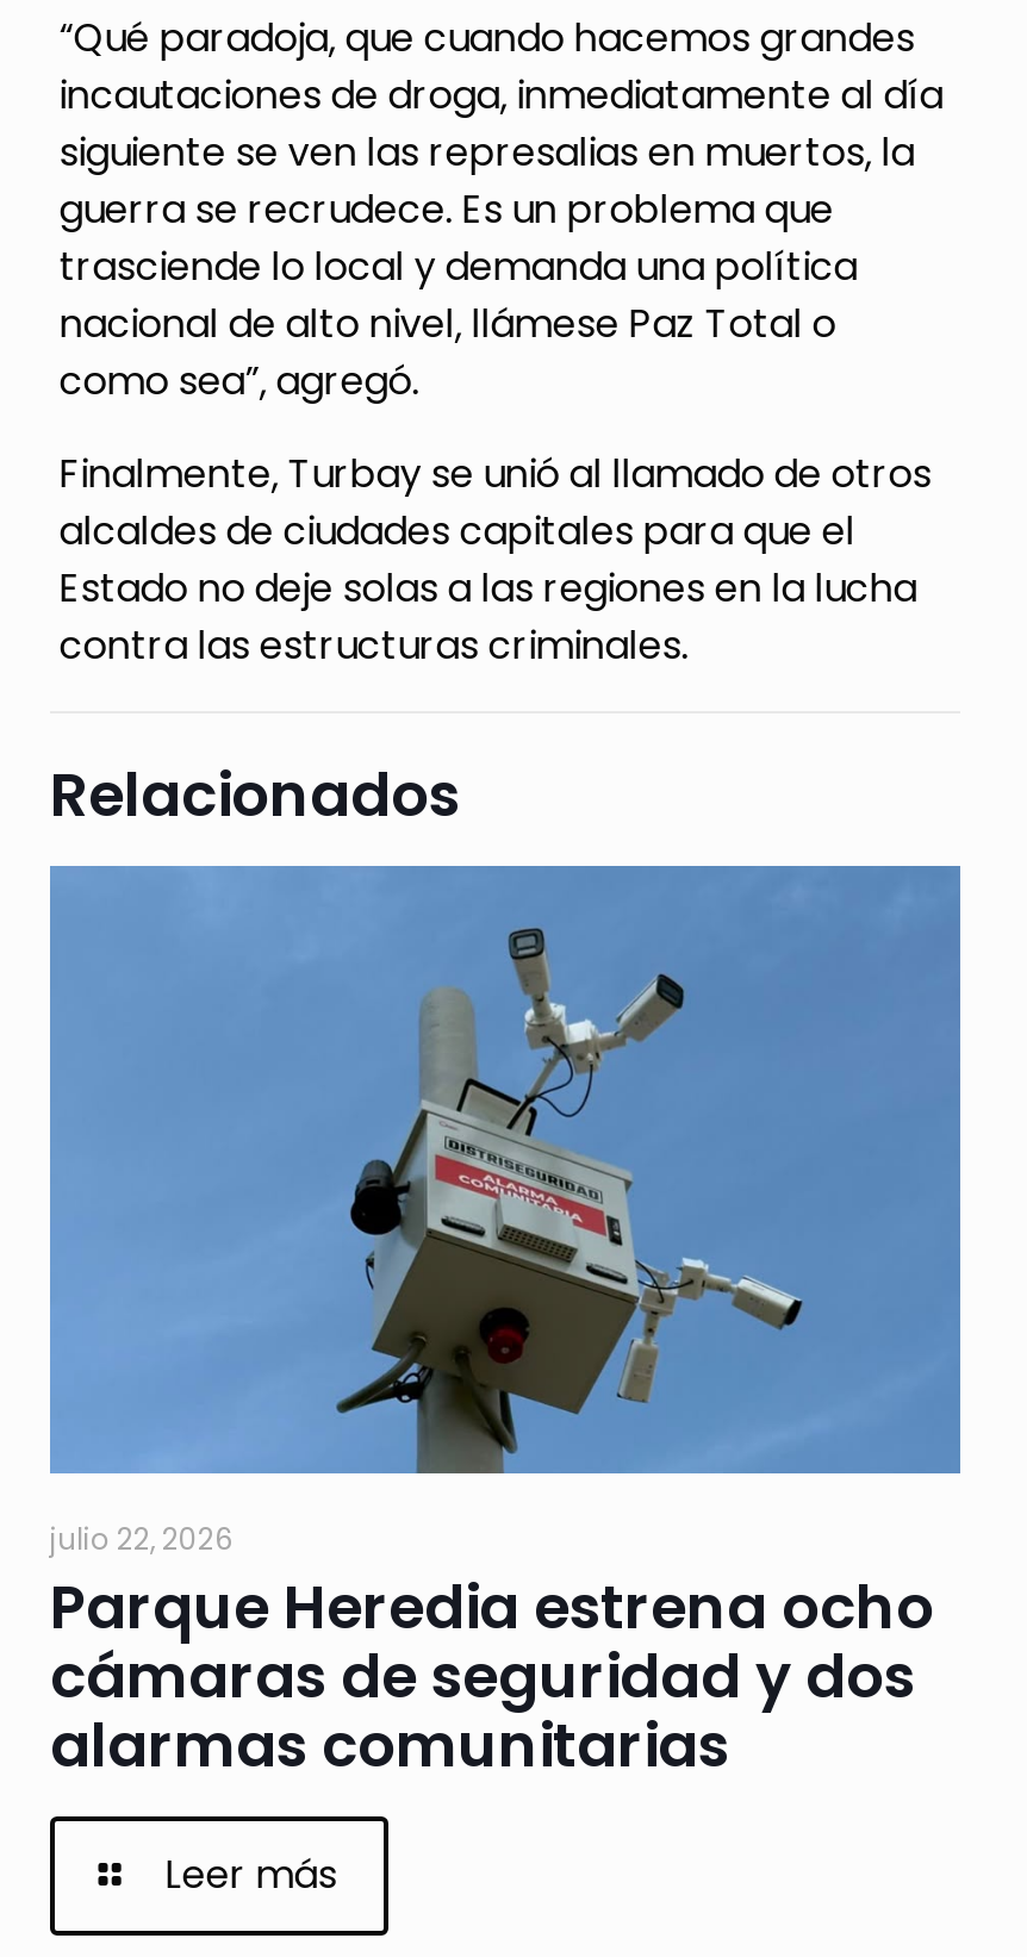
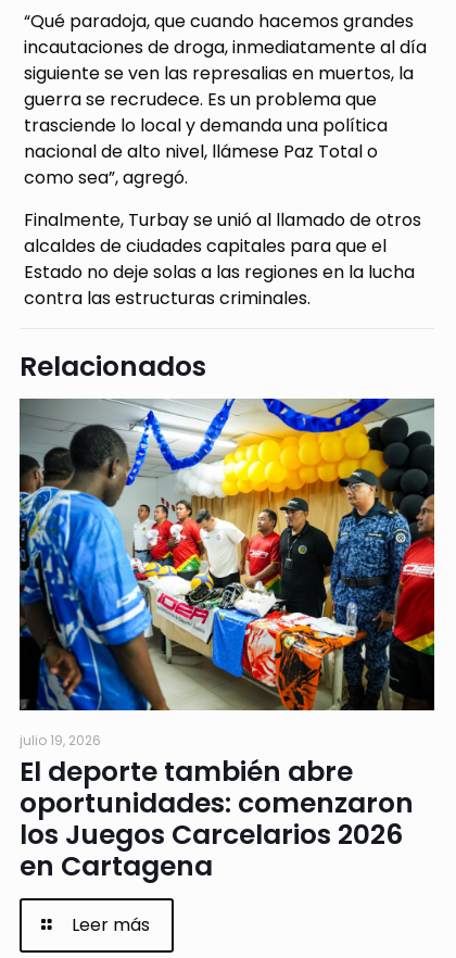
[48,864,963,1788] [image] | julio 22, 2026 | Parque Heredia estrena ocho | cámaras de seguridad y dos | alarmas comunitarias -> [18,398,435,885] [image] | julio 19, 2026 | El deporte también abre | oportunidades: comenzaron | los Juegos Carcelarios 2026 | en Cartagena

